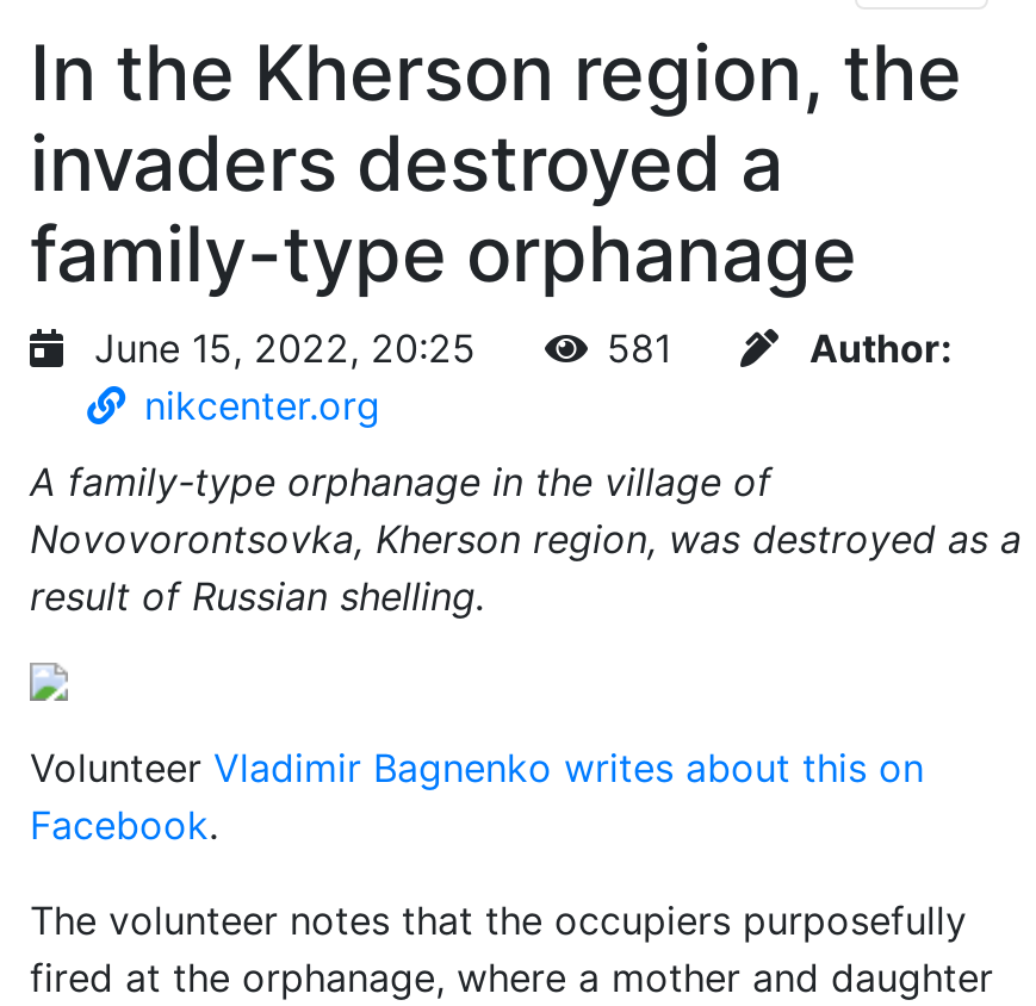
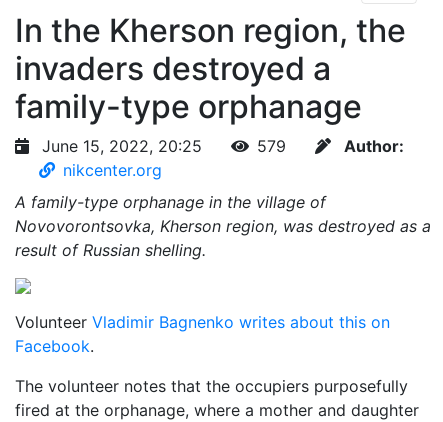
[607,324,683,372] 581 -> [257,136,291,156] 579

